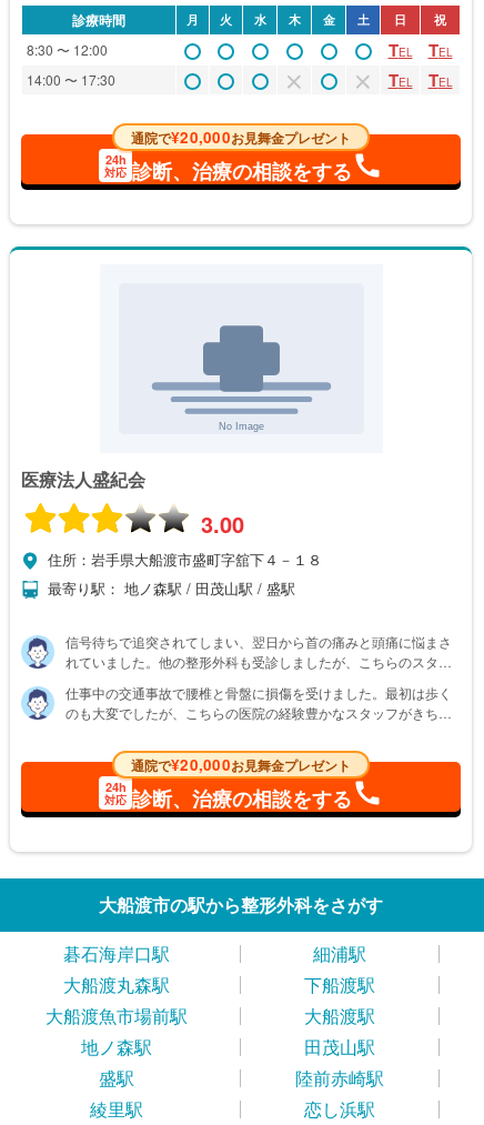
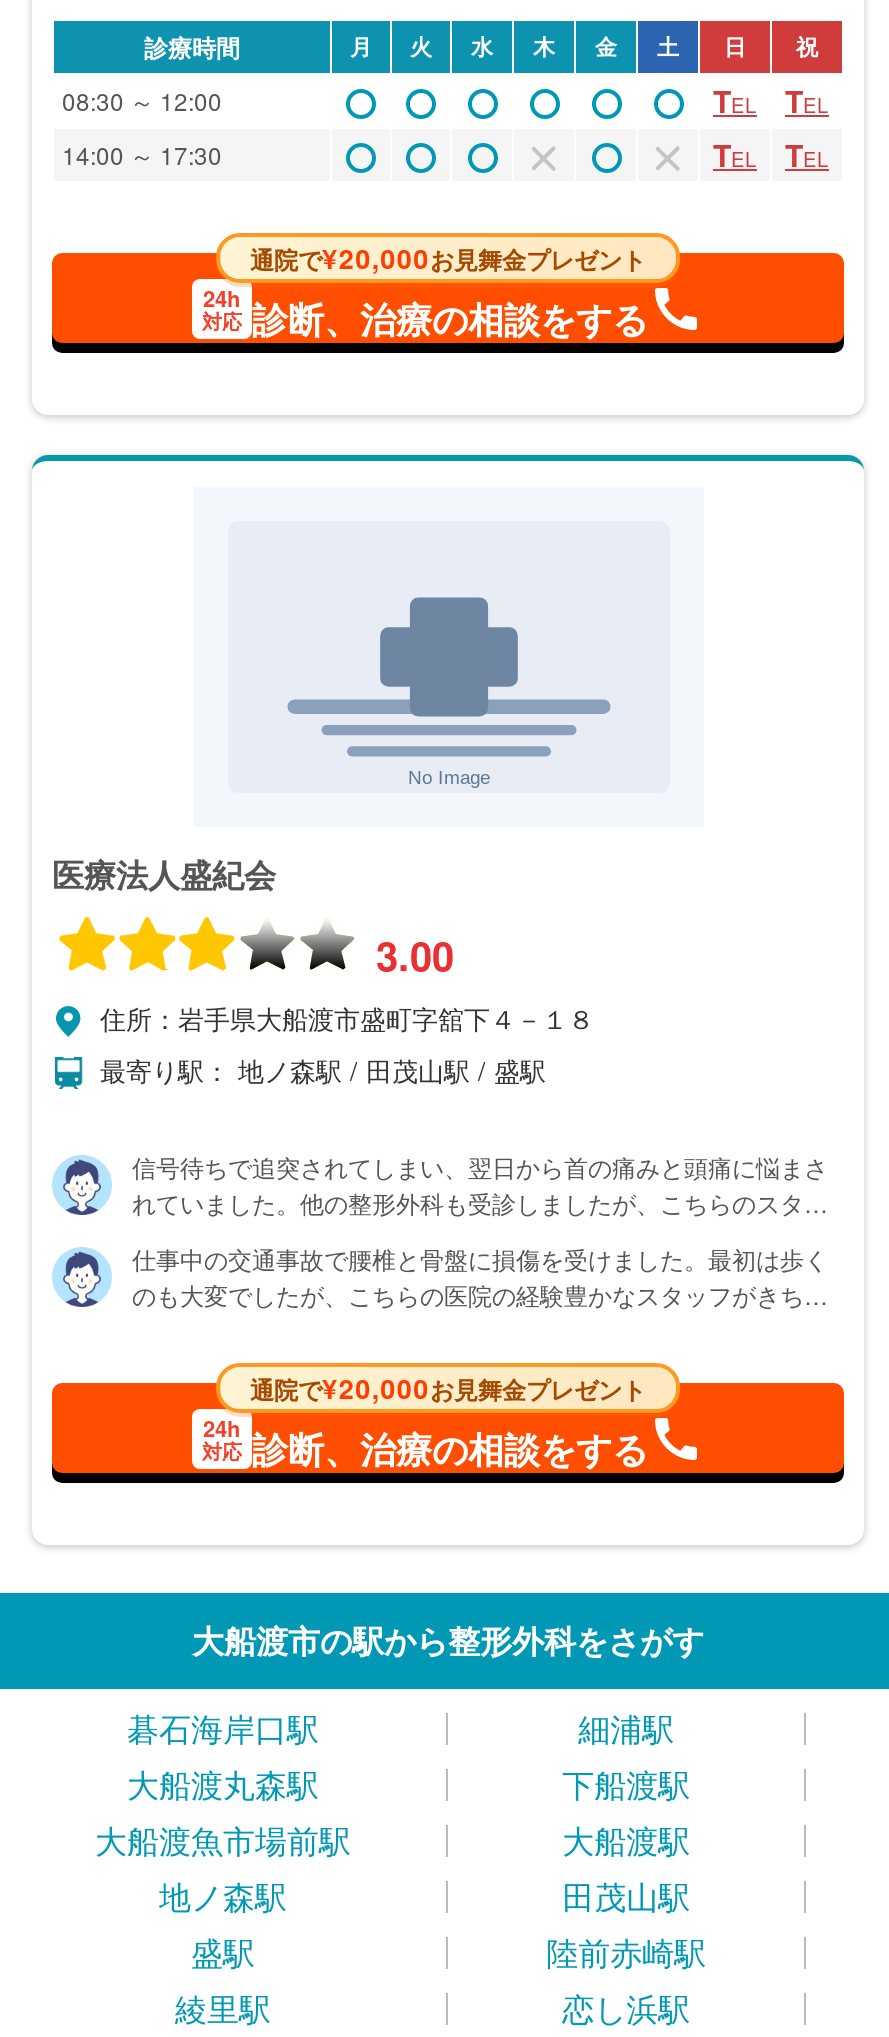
[27,40,108,59] 8:30 〜 12:00 -> [62,83,222,117] 08:30 ～ 12:00
[27,70,115,89] 14:00 〜 17:30 -> [62,137,222,171] 14:00 ～ 17:30

